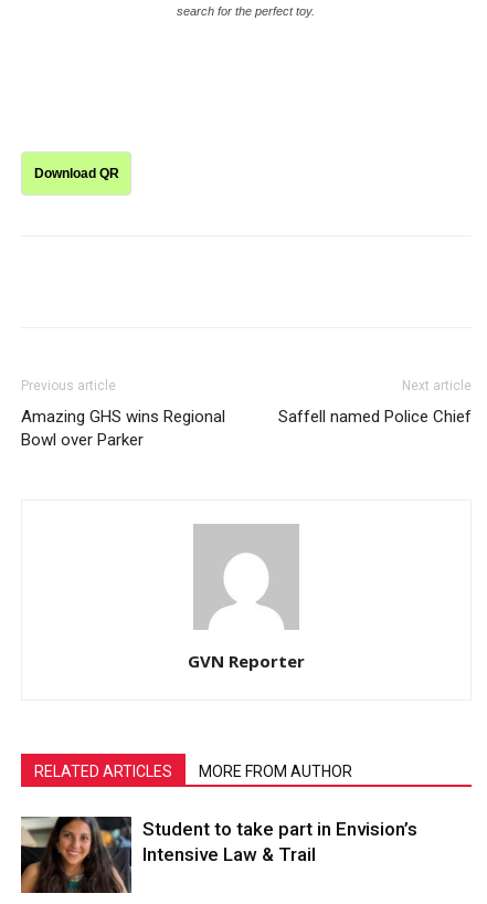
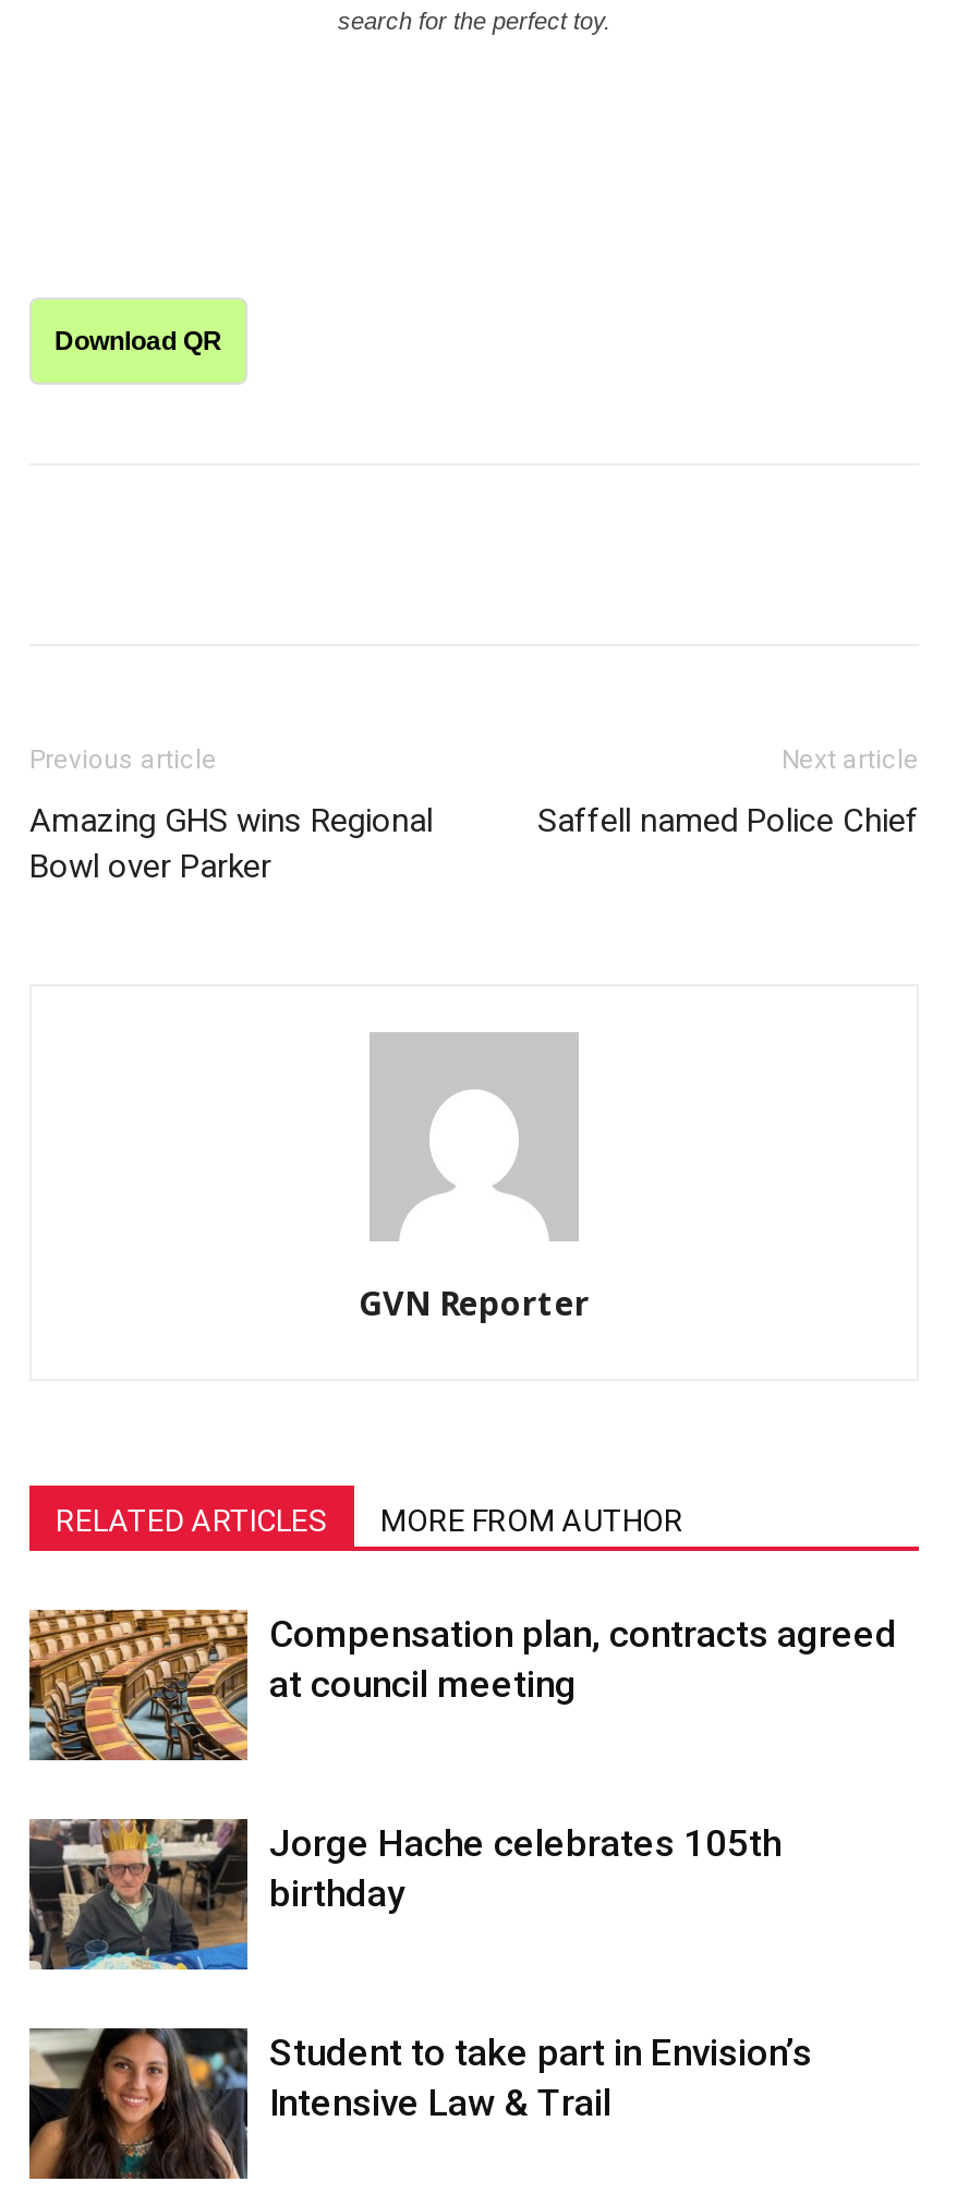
none -> [27,1609,897,1761] [image] | Compensation plan, contracts agreed | at council meeting
none -> [27,1816,782,1973] [image] | Jorge Hache celebrates 105th | birthday

